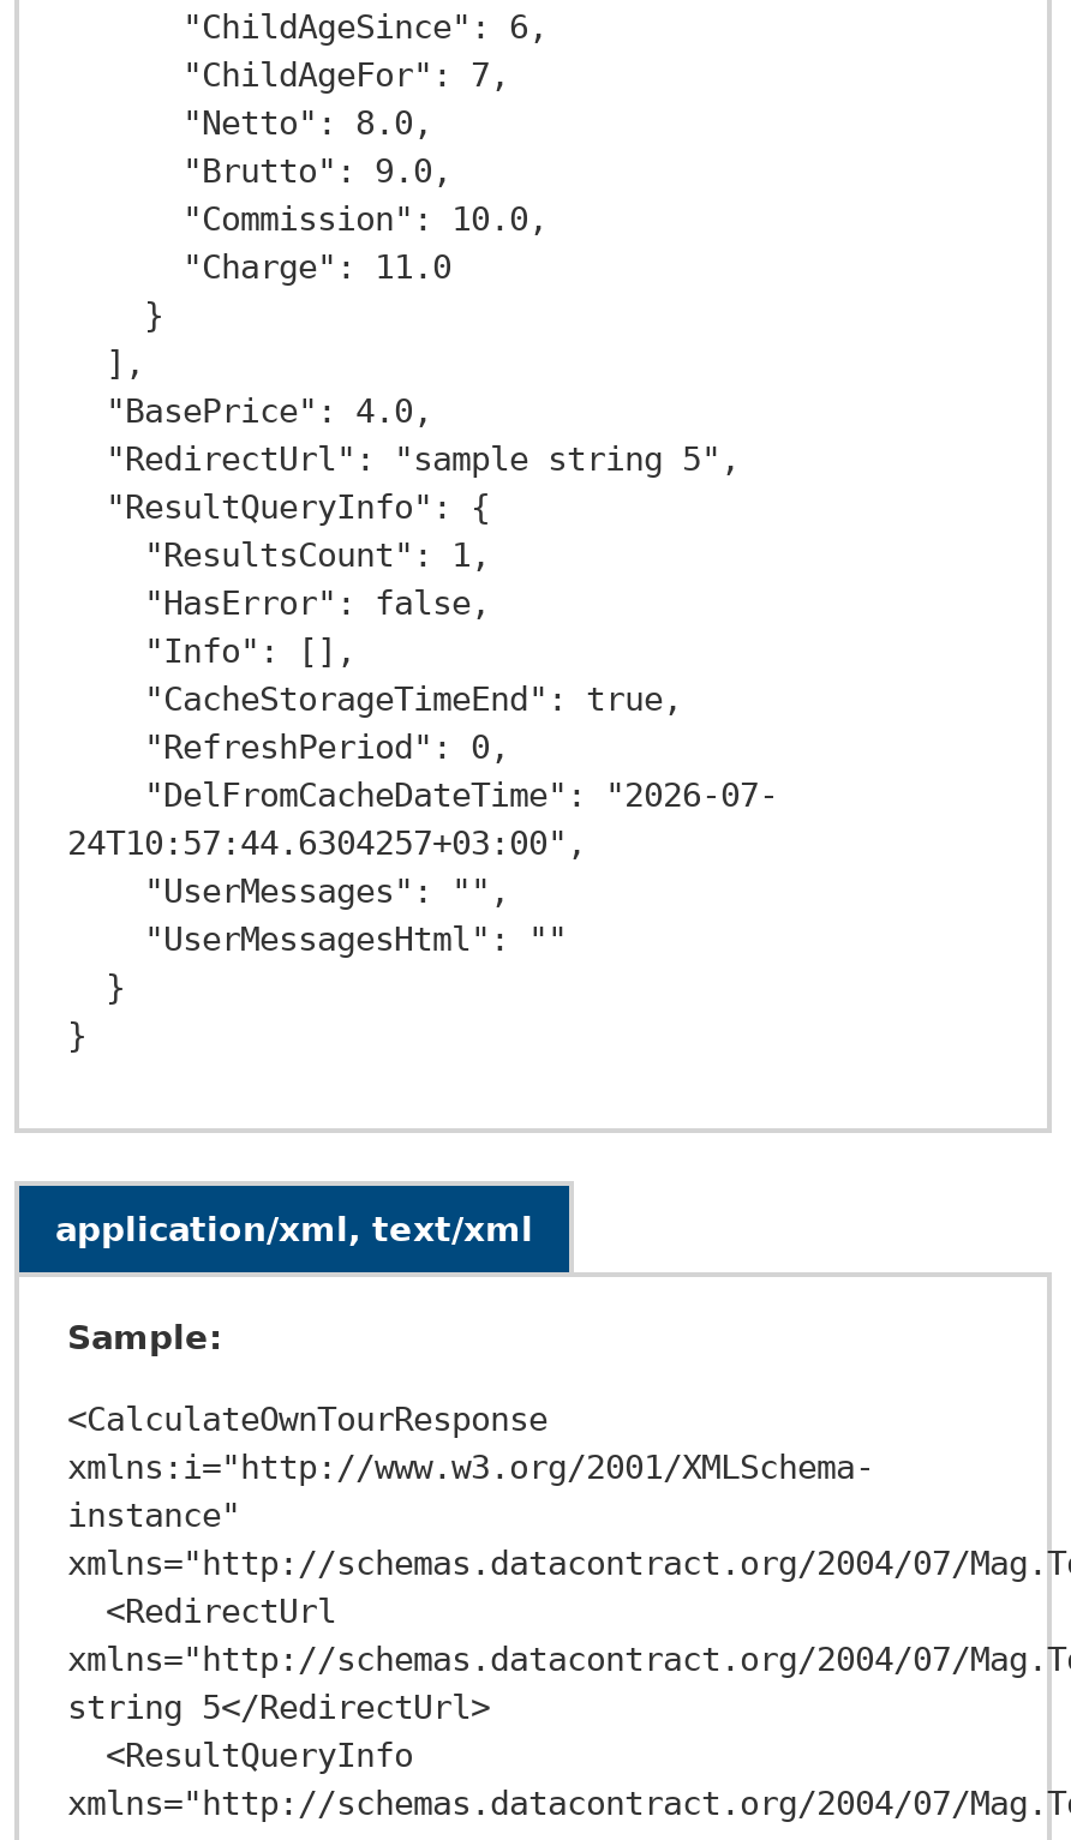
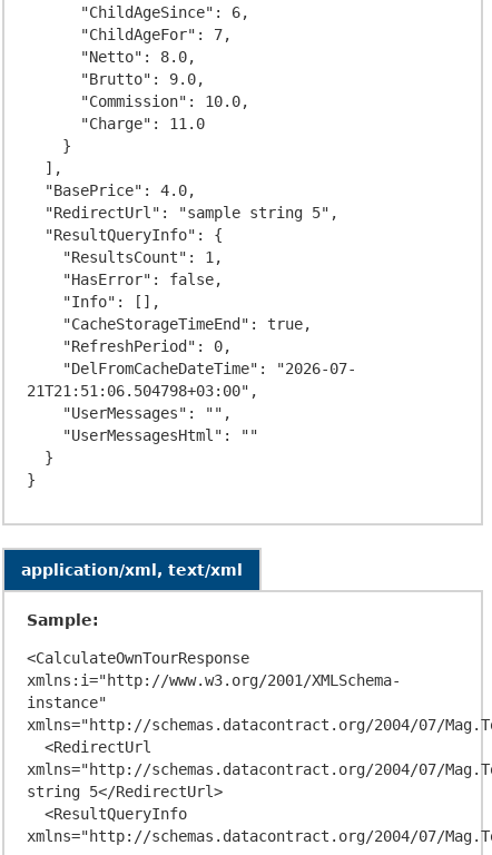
[67,823,586,861] 24T10:57:44.6304257+03:00", -> [27,382,258,399] 21T21:51:06.504798+03:00",

